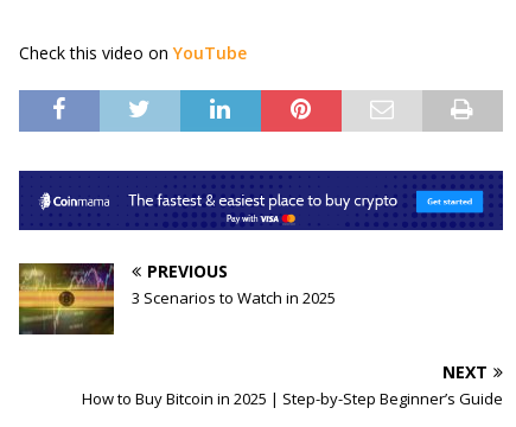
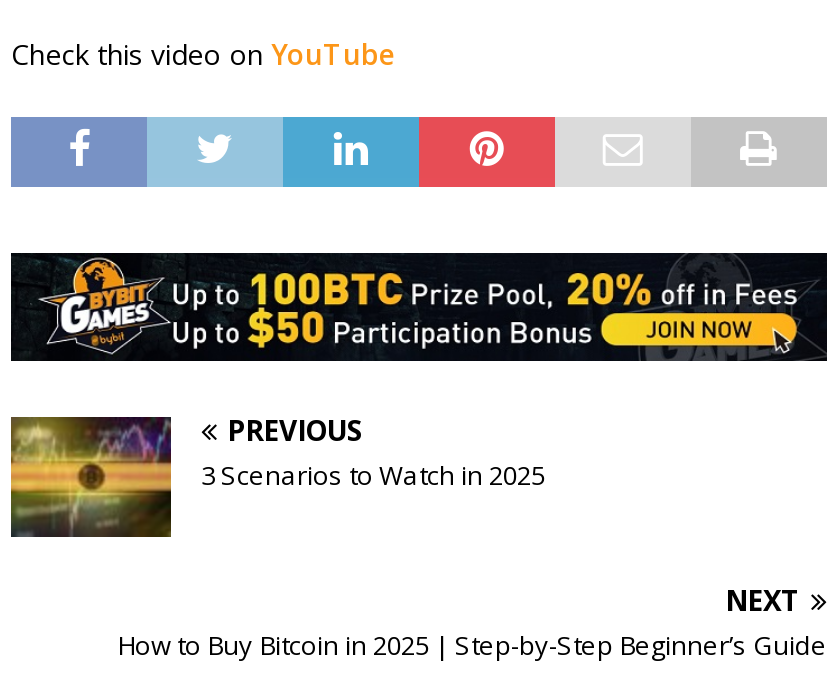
[18,170,504,231] [image] -> [9,251,829,363] [image]

